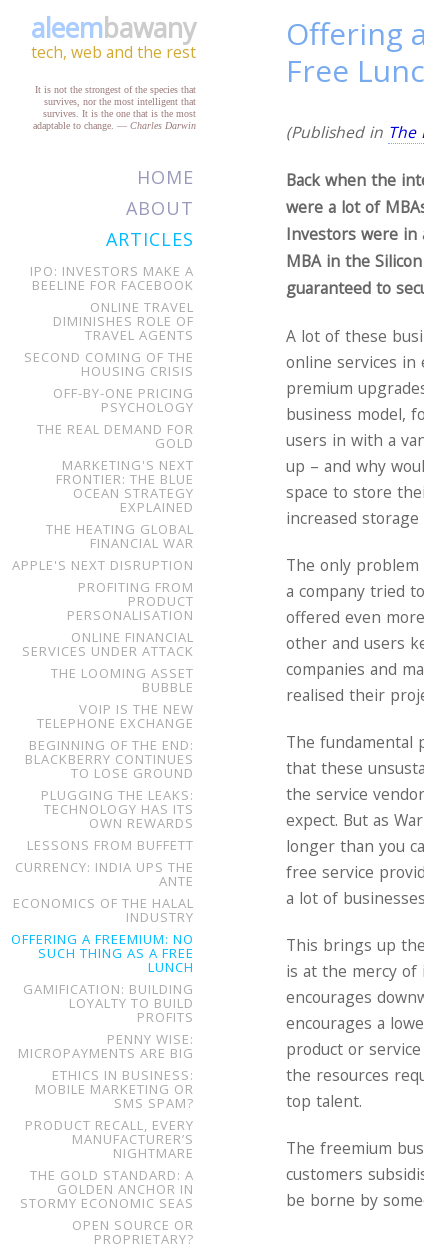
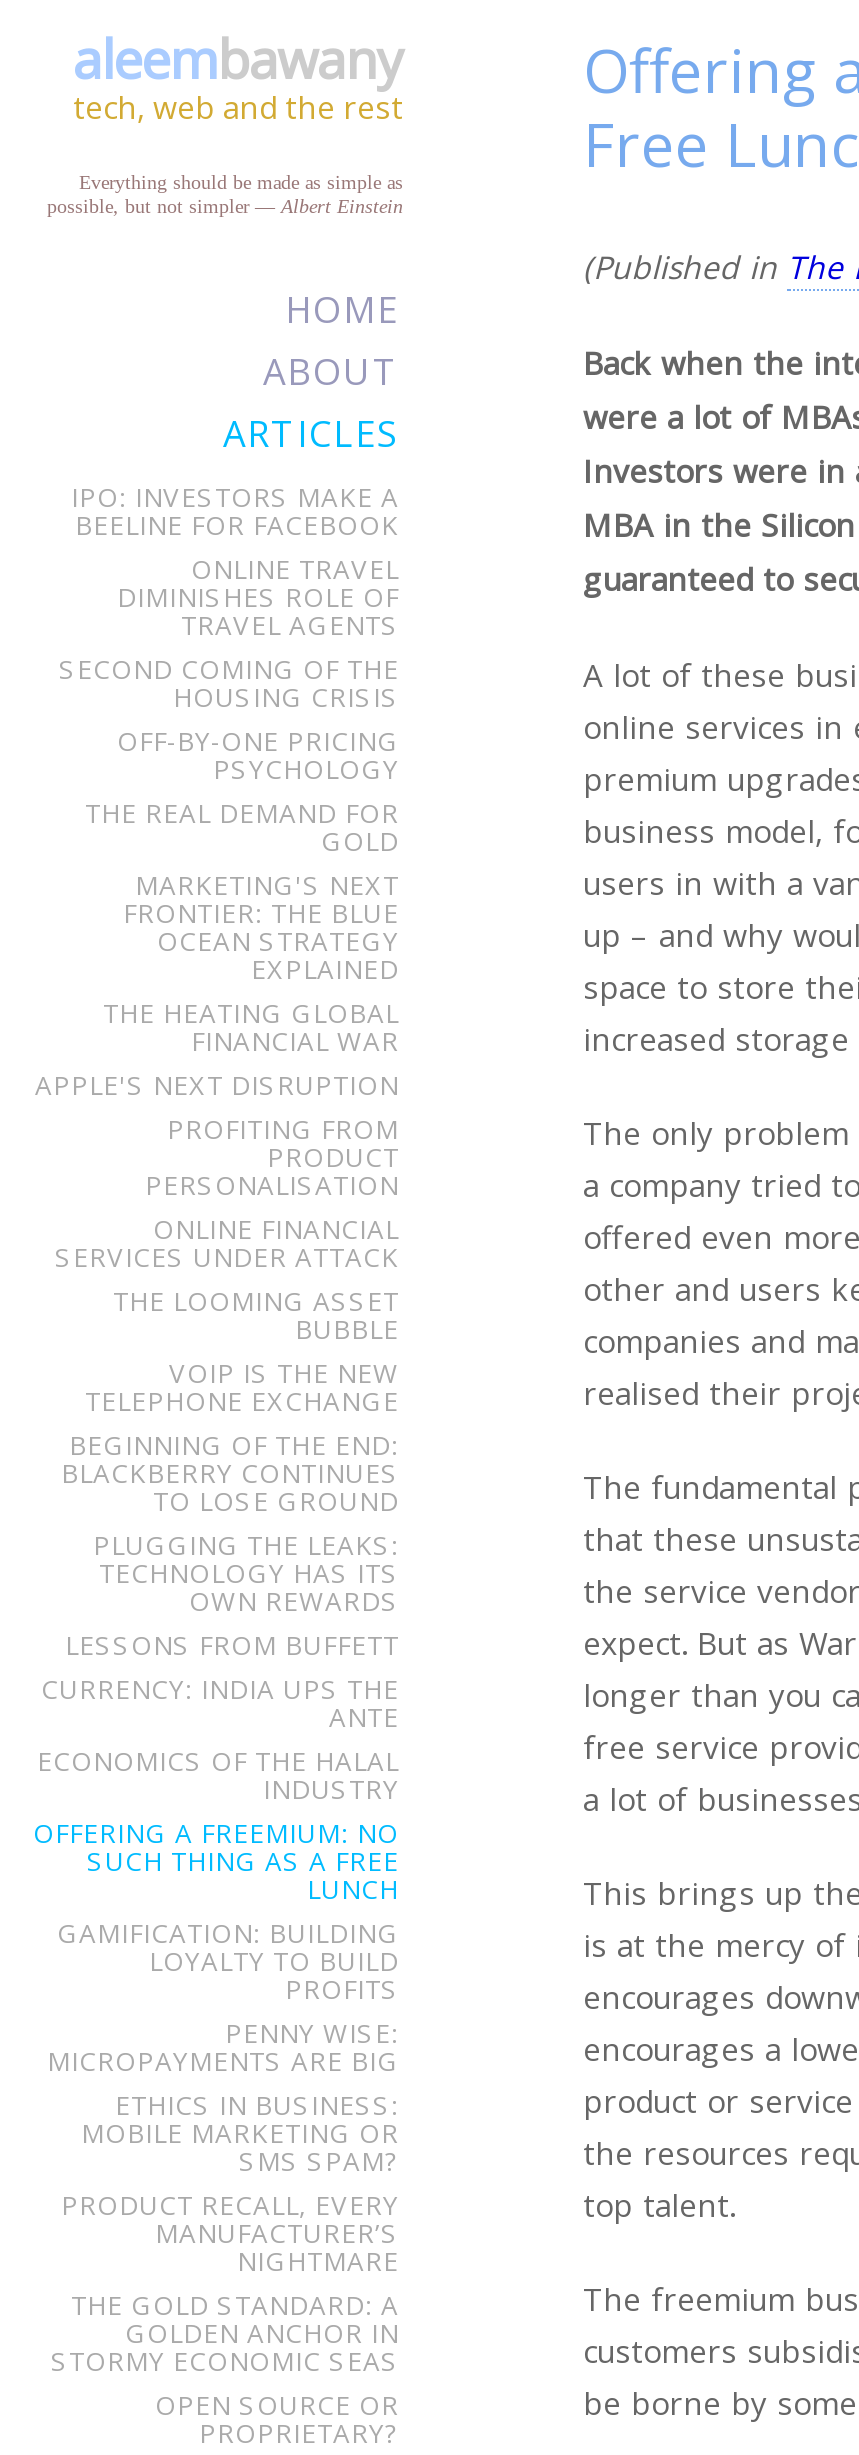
[33,84,196,131] It is not the strongest of the species that | survives, nor the most intelligent that | survives. It is the one that is the most | adaptable to change. — Charles Darwin -> [47,171,403,217] Everything should be made as simple as | possible, but not simpler — Albert Einstein

